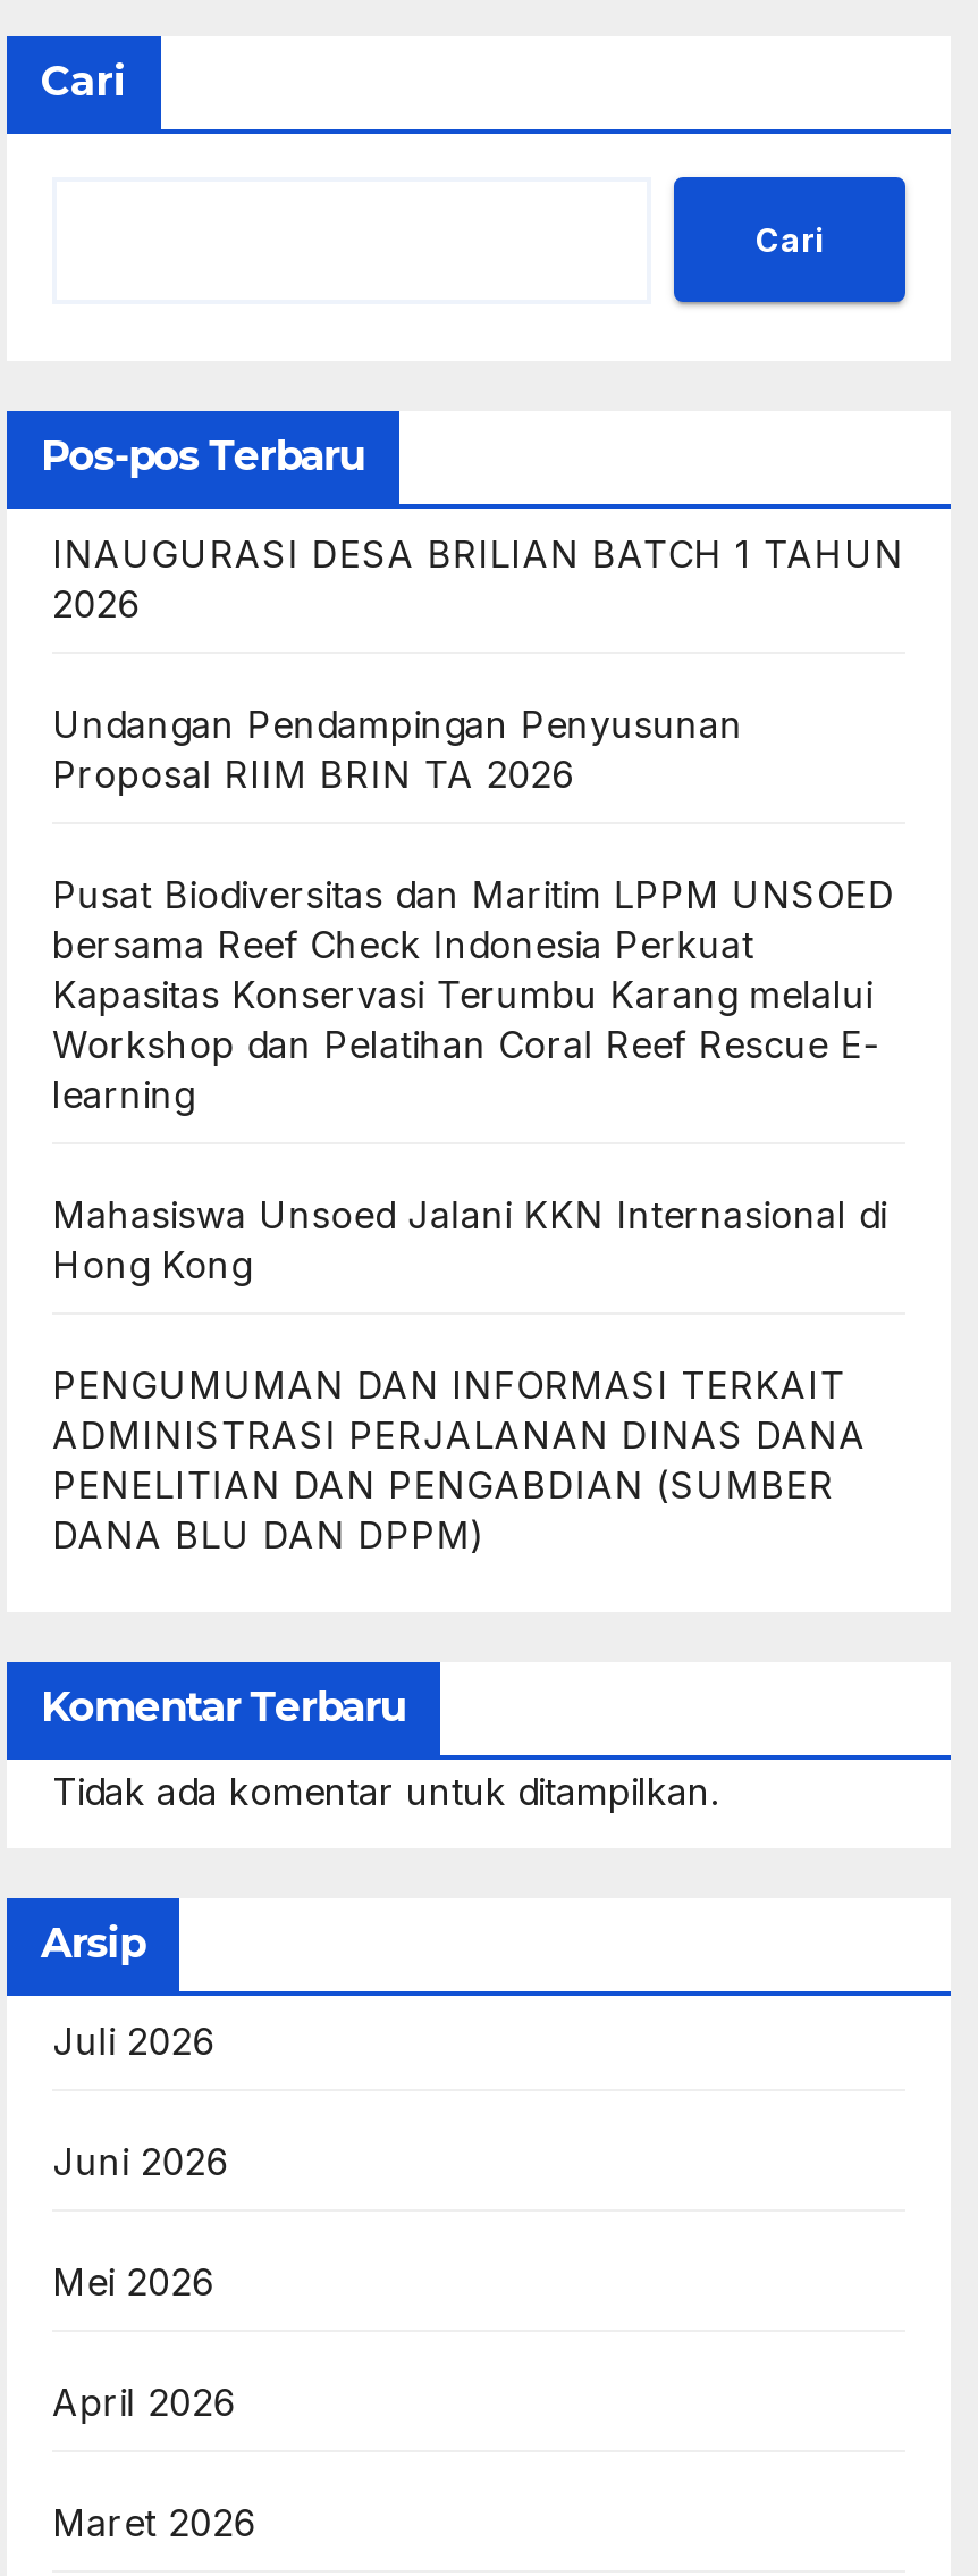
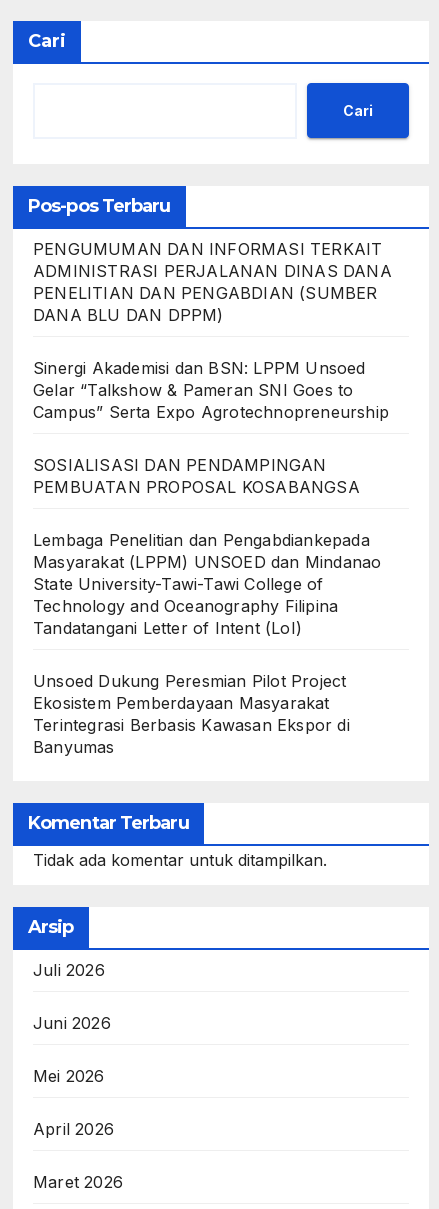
[52,533,904,1289] INAUGURASI DESA BRILIAN BATCH 1 TAHUN | 2026 | Undangan Pendampingan Penyusunan | Proposal RIIM BRIN TA 2026 | Pusat Biodiversitas dan Maritim LPPM UNSOED | bersama Reef Check Indonesia Perkuat | Kapasitas Konservasi Terumbu Karang melalui | Workshop dan Pelatihan Coral Reef Rescue E- | learning | Mahasiswa Unsoed Jalani KKN Internasional di | Hong Kong -> none
moved [52,1364,866,1559] -> [33,239,392,325]: PENGUMUMAN DAN INFORMASI TERKAIT | ADMINISTRASI PERJALANAN DINAS DANA | PENELITIAN DAN PENGABDIAN (SUMBER | DANA BLU DAN DPPM)
none -> [33,358,389,757] Sinergi Akademisi dan BSN: LPPM Unsoed | Gelar “Talkshow & Pameran SNI Goes to | Campus” Serta Expo Agrotechnopreneurship | SOSIALISASI DAN PENDAMPINGAN | PEMBUATAN PROPOSAL KOSABANGSA | Lembaga Penelitian dan Pengabdiankepada | Masyarakat (LPPM) UNSOED dan Mindanao | State University-Tawi-Tawi College of | Technology and Oceanography Filipina | Tandatangani Letter of Intent (LoI) | Unsoed Dukung Peresmian Pilot Project | Ekosistem Pemberdayaan Masyarakat | Terintegrasi Berbasis Kawasan Ekspor di | Banyumas

